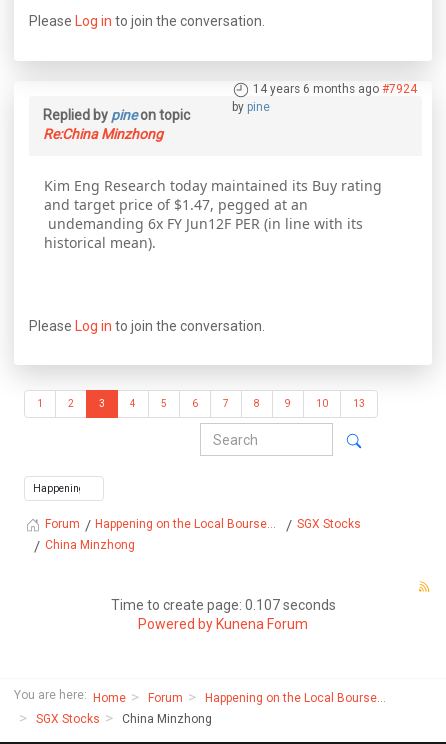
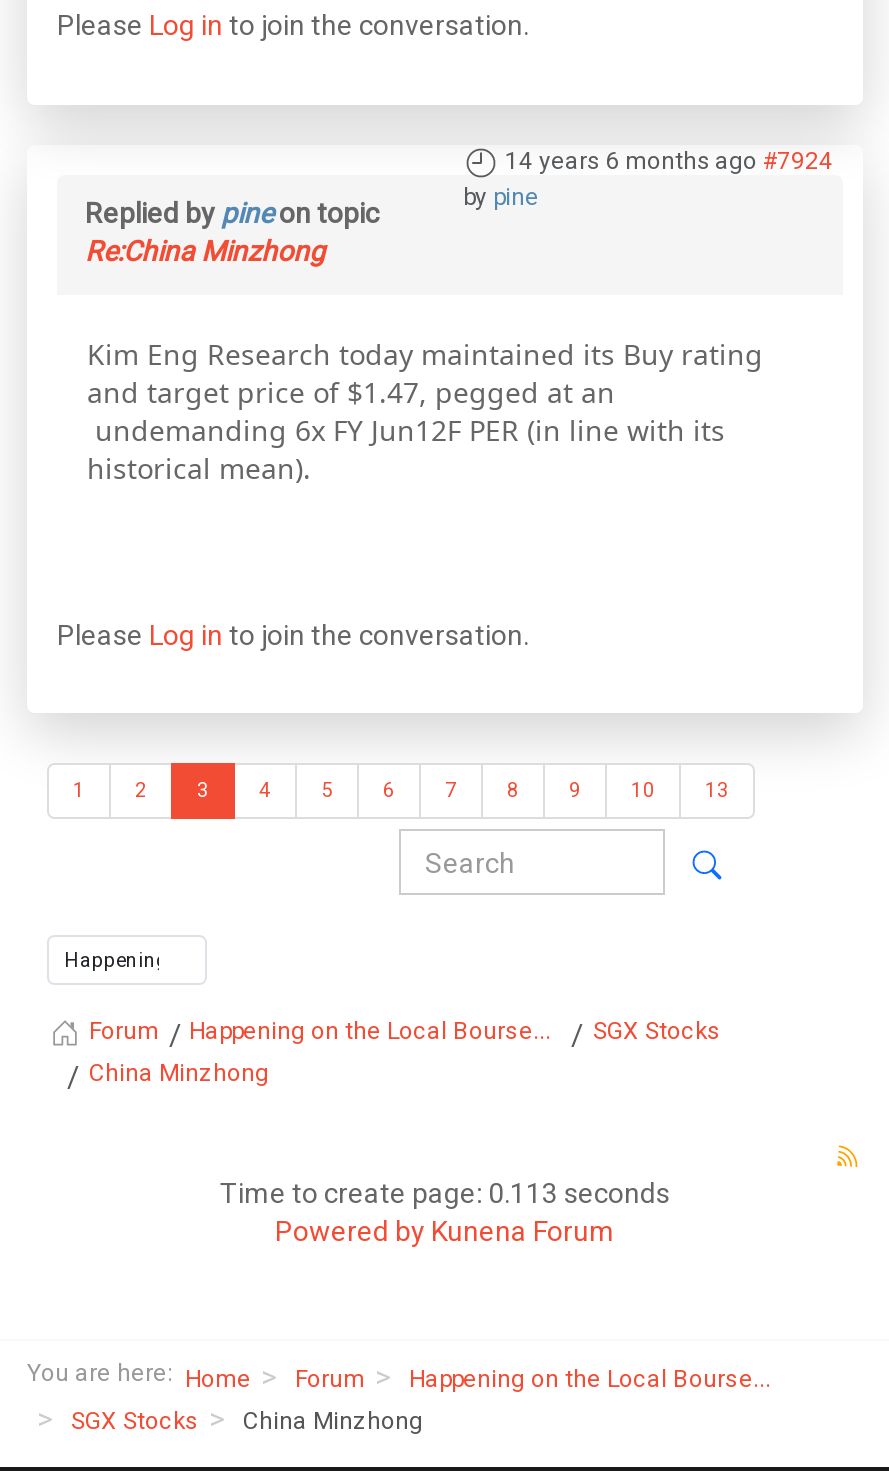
[110,597,335,613] Time to create page: 0.107 seconds -> [220,1177,670,1209] Time to create page: 0.113 seconds

